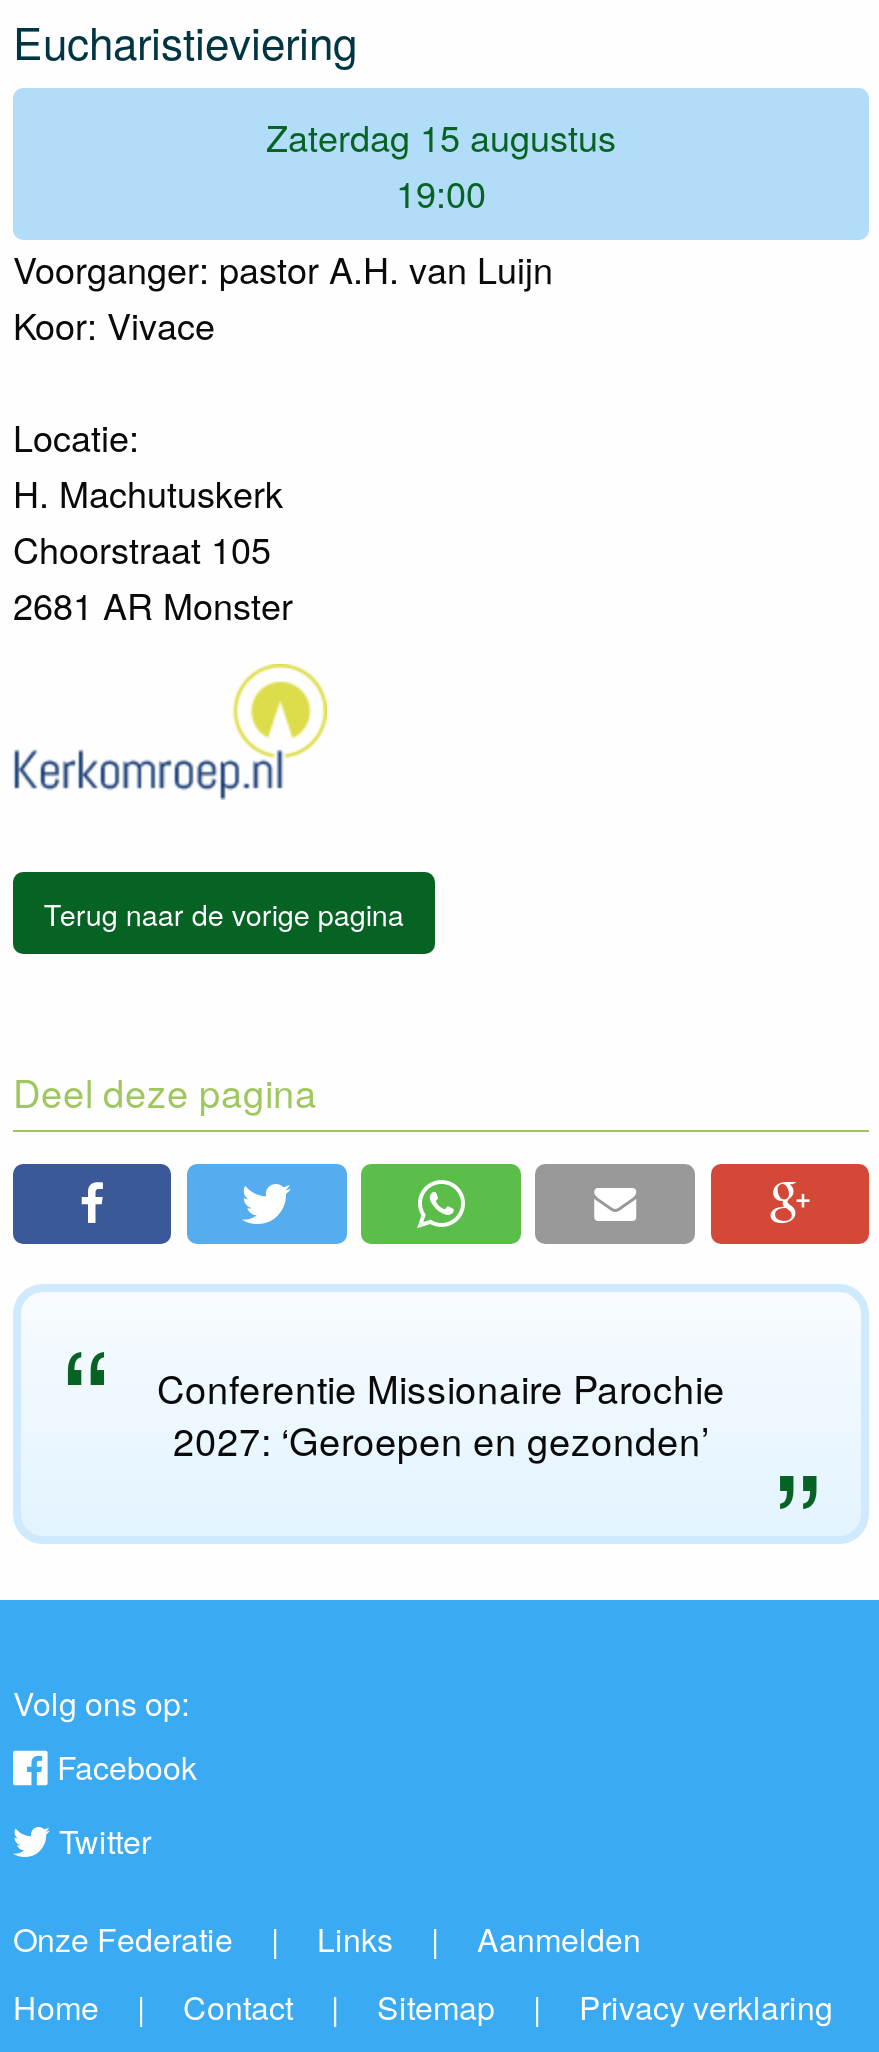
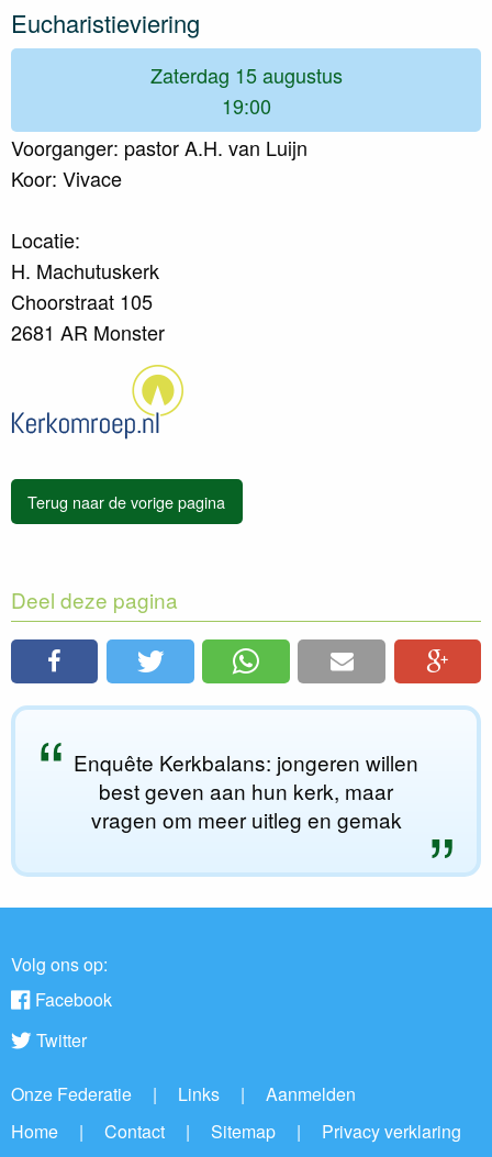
[157,1360,725,1466] Conferentie Missionaire Parochie | 2027: ‘Geroepen en gezonden’ -> [74,747,418,834] Enquête Kerkbalans: jongeren willen | best geven aan hun kerk, maar | vragen om meer uitleg en gemak

